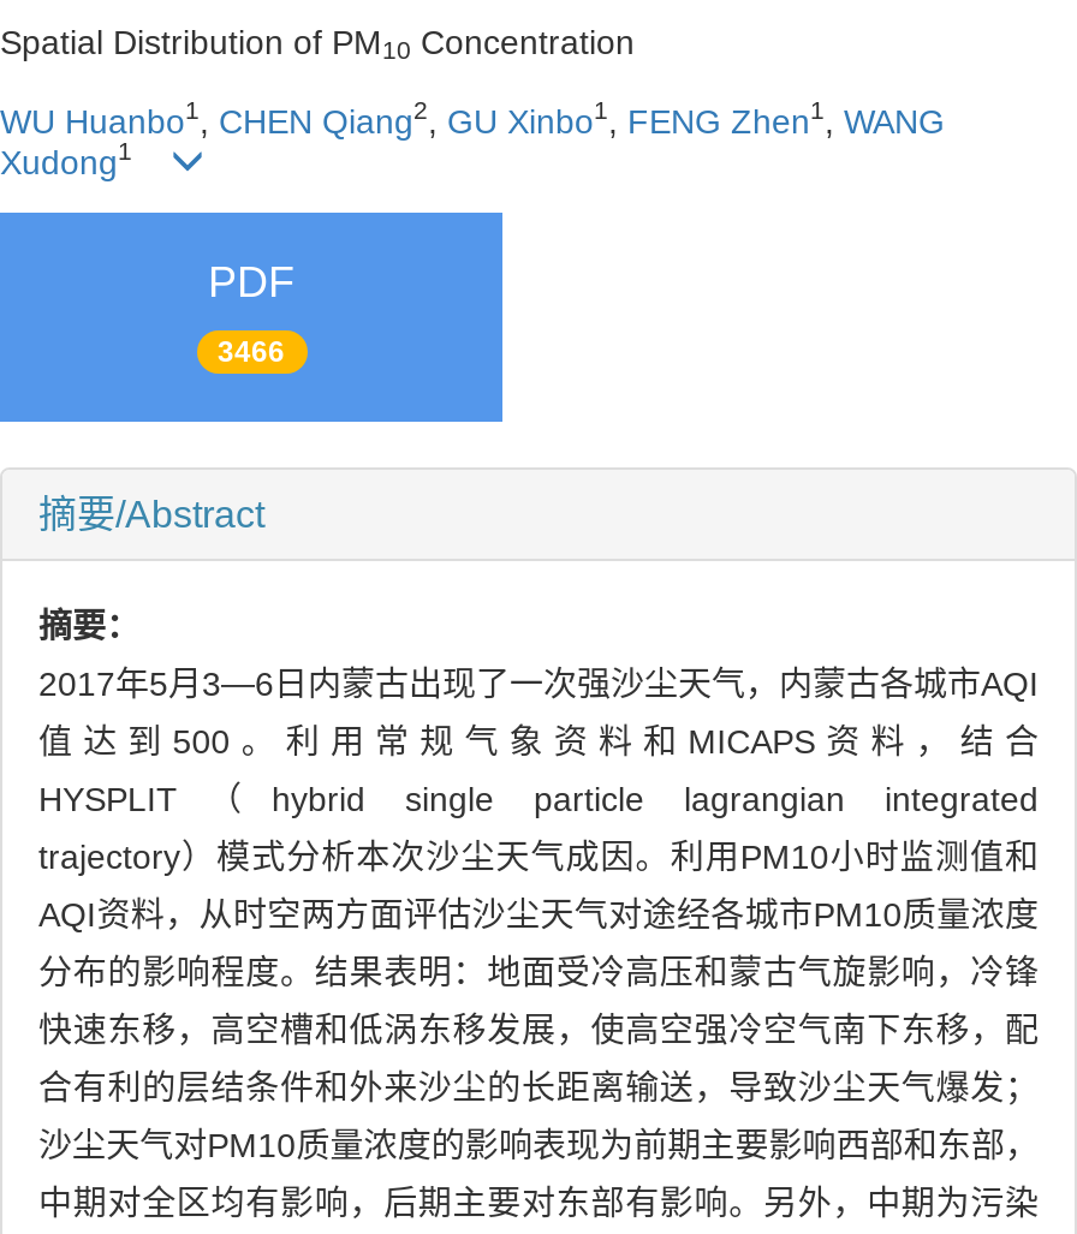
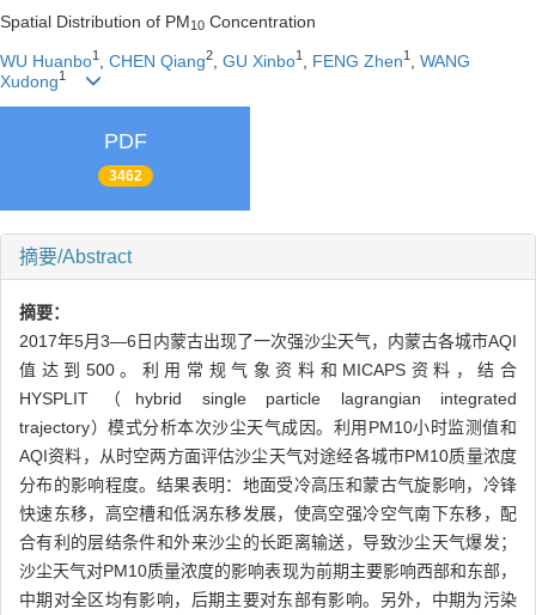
[218,336,285,369] 3466 -> [108,168,142,184] 3462

